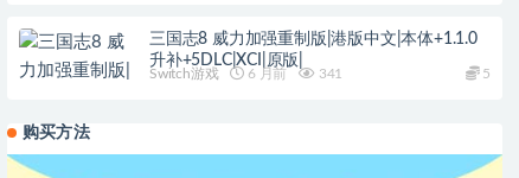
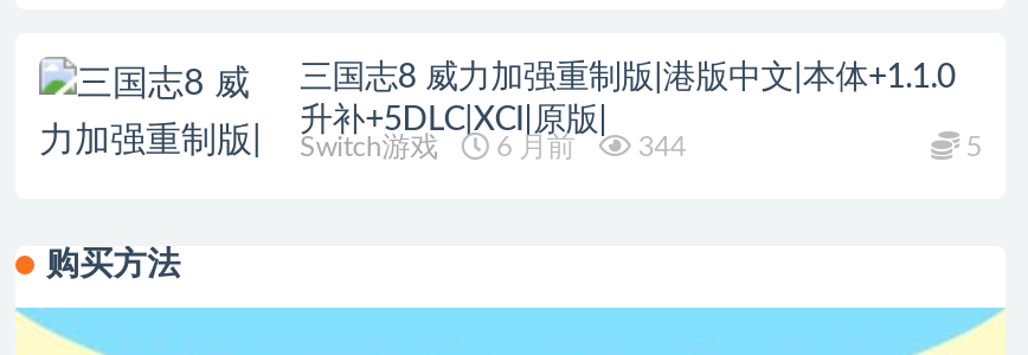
[149,66,343,80] Switch游戏 6 月前 341 -> [300,131,686,160] Switch游戏 6 月前 344

